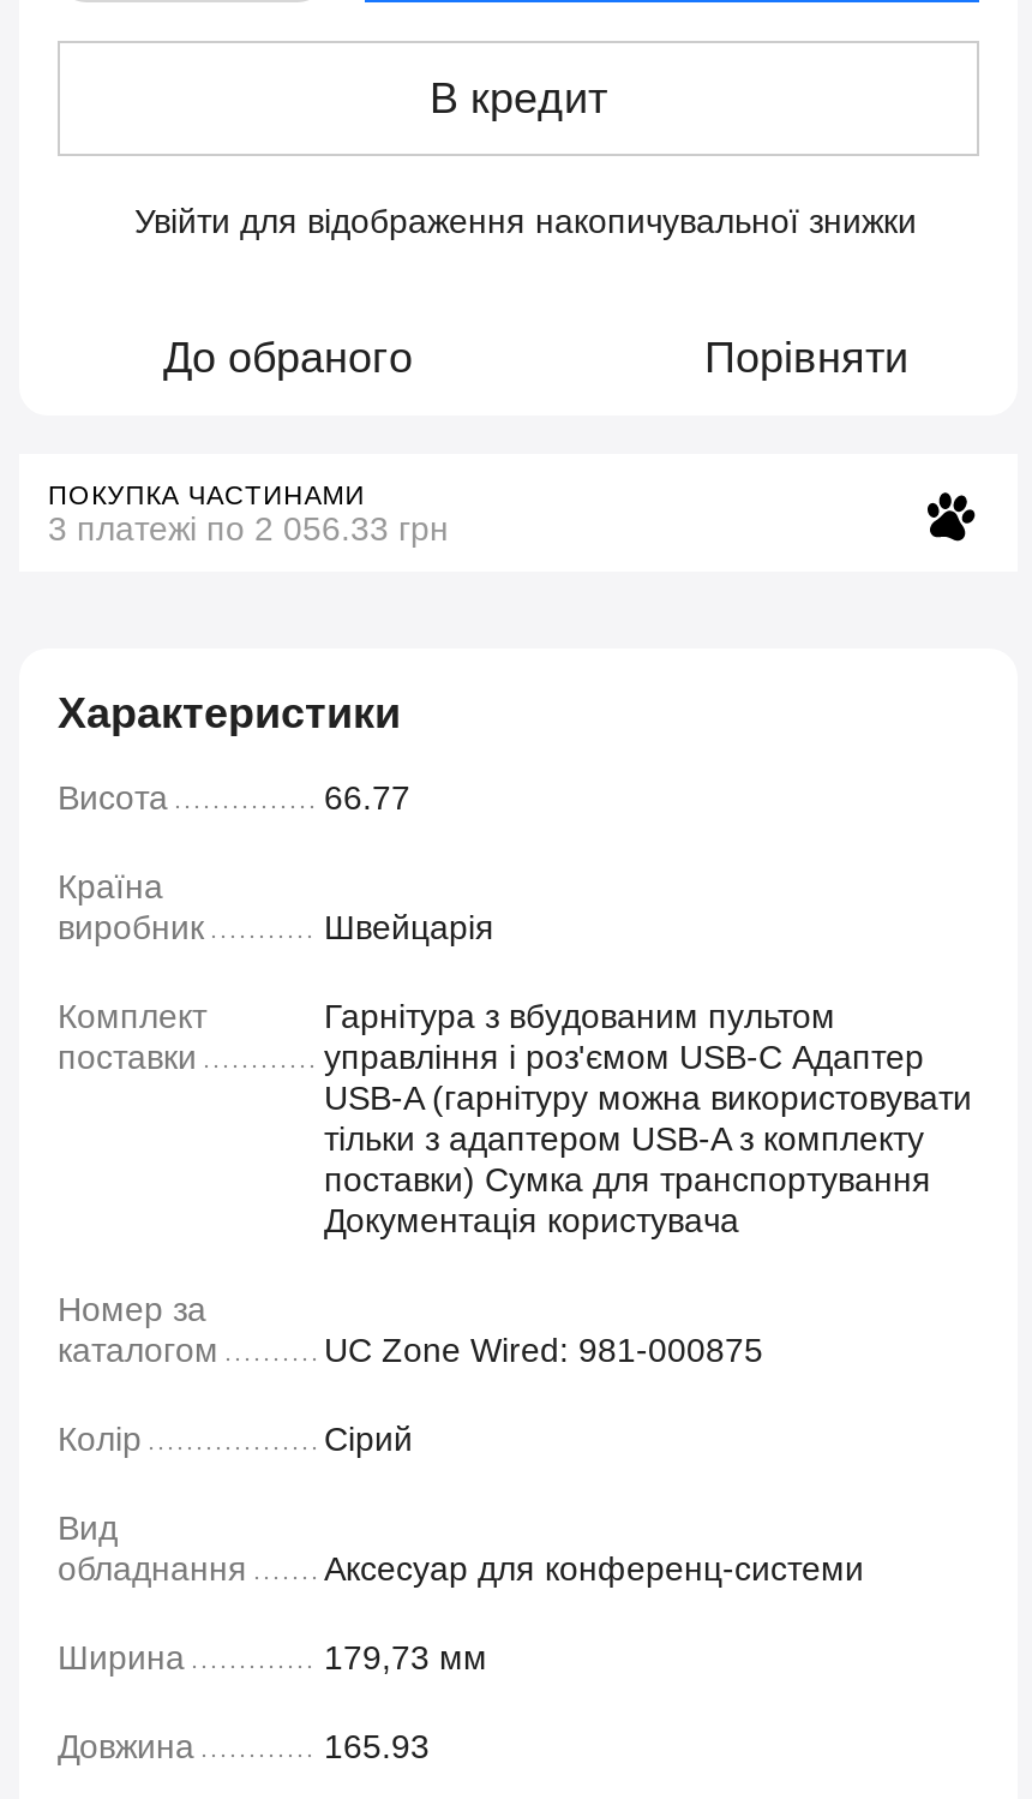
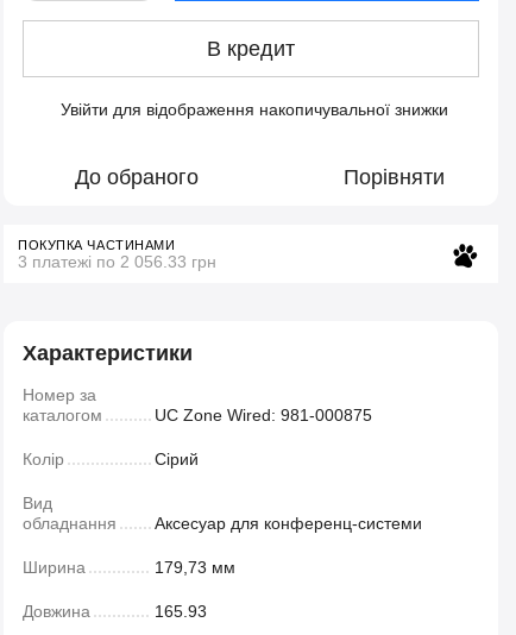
[58,778,494,1076] Висота | 66.77 | Країна | виробник | Швейцарія | Комплект | поставки -> none
[324,997,972,1239] Гарнітура з вбудованим пультом | управління і роз'ємом USB-C Адаптер | USB-A (гарнітуру можна використовувати | тільки з адаптером USB-A з комплекту | поставки) Сумка для транспортування | Документація користувача -> none

